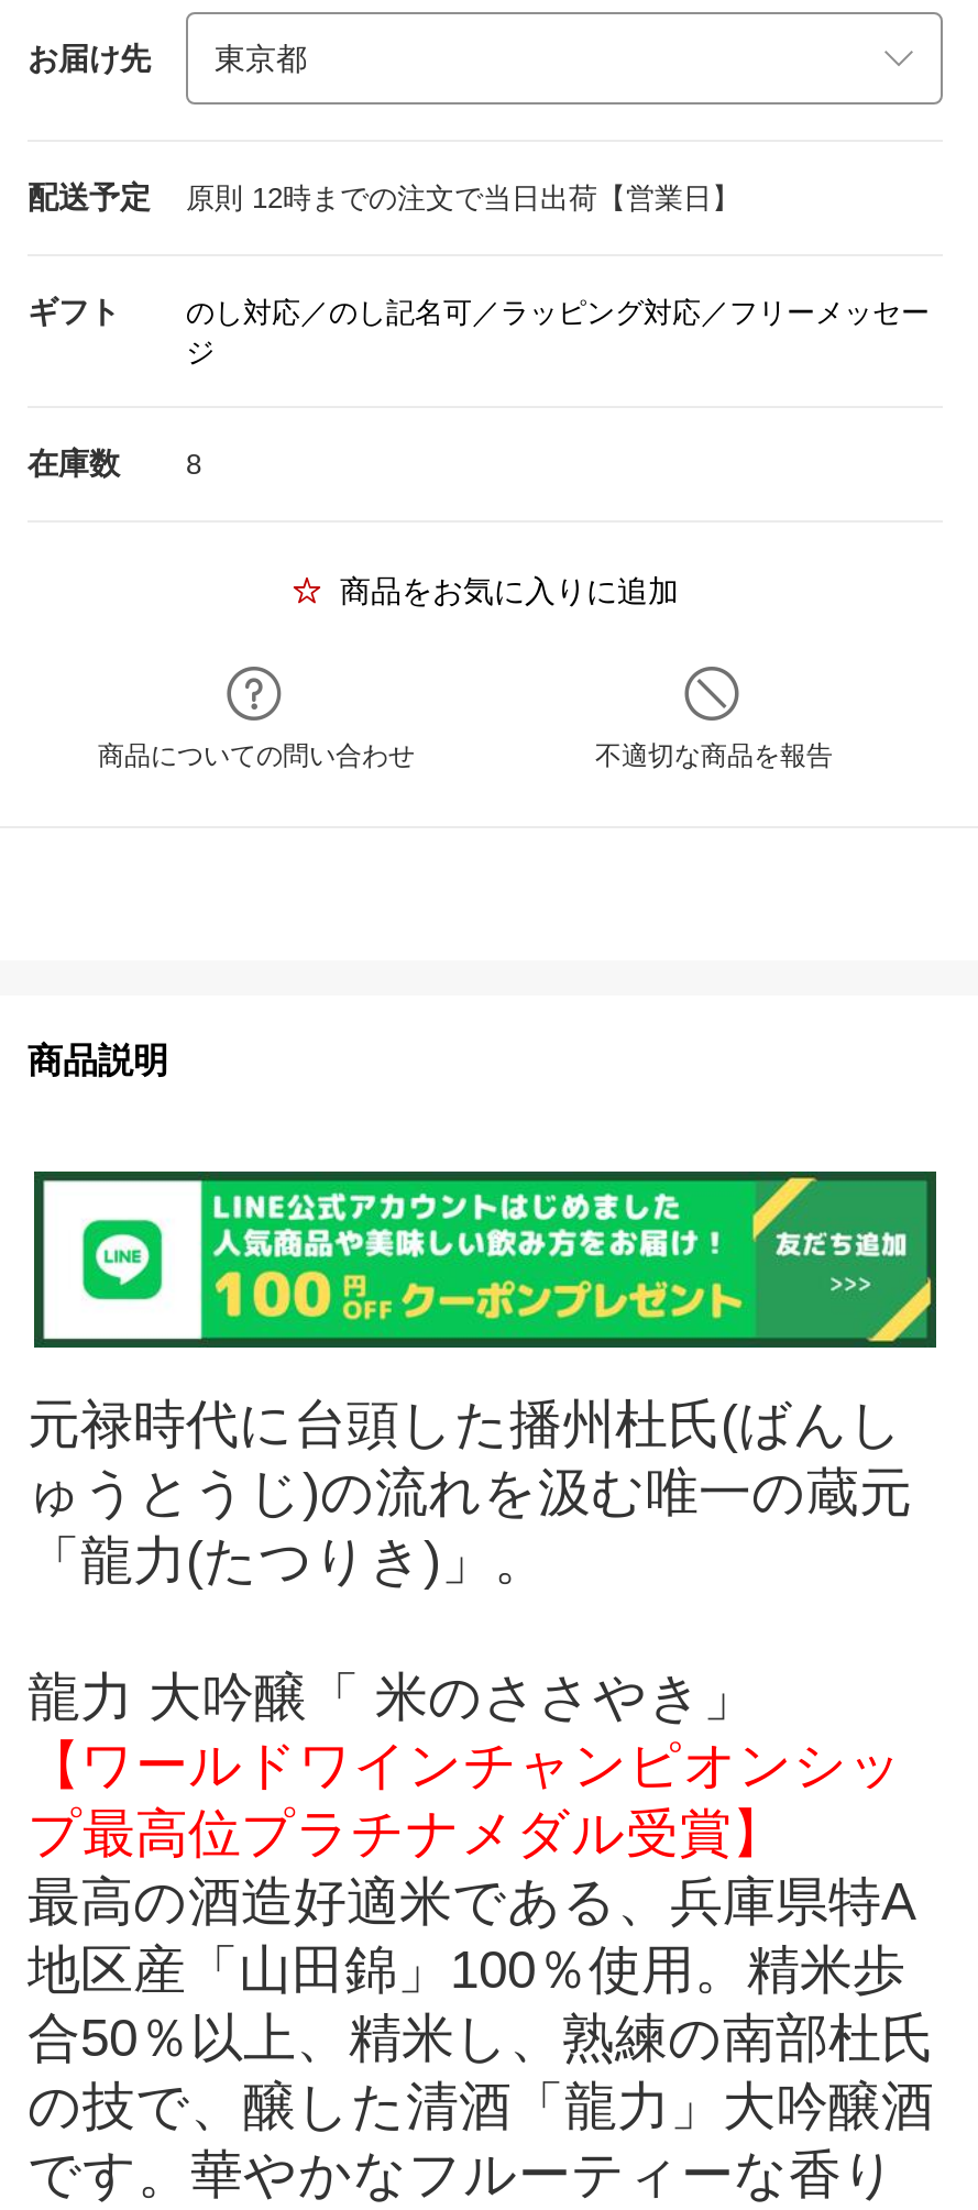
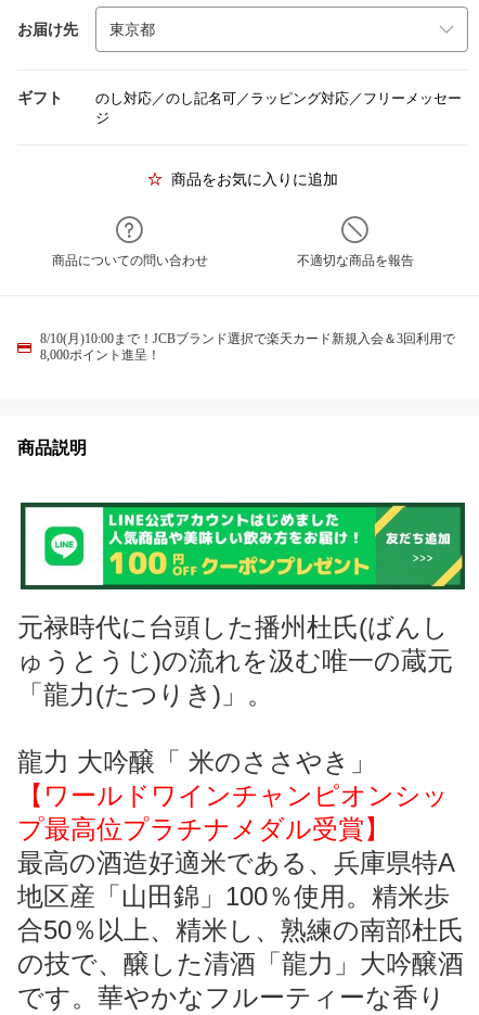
[28,179,740,215] 配送予定 | 原則 12時までの注文で当日出荷【営業日】 -> none
[28,446,201,481] 在庫数 | 8 -> none
moved [98,573,833,771] -> [52,170,414,268]: 商品をお気に入りに追加 | 商品についての問い合わせ | 不適切な商品を報告
none -> [40,331,455,363] 8/10(月)10:00まで！JCBブランド選択で楽天カード新規入会＆3回利用で | 8,000ポイント進呈！

